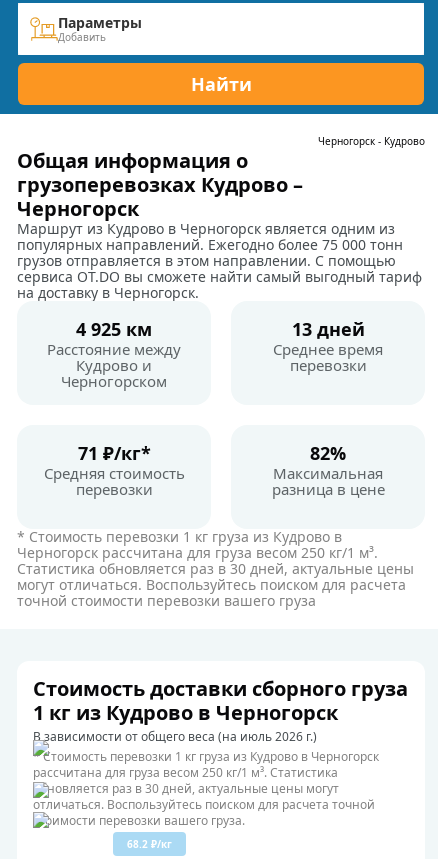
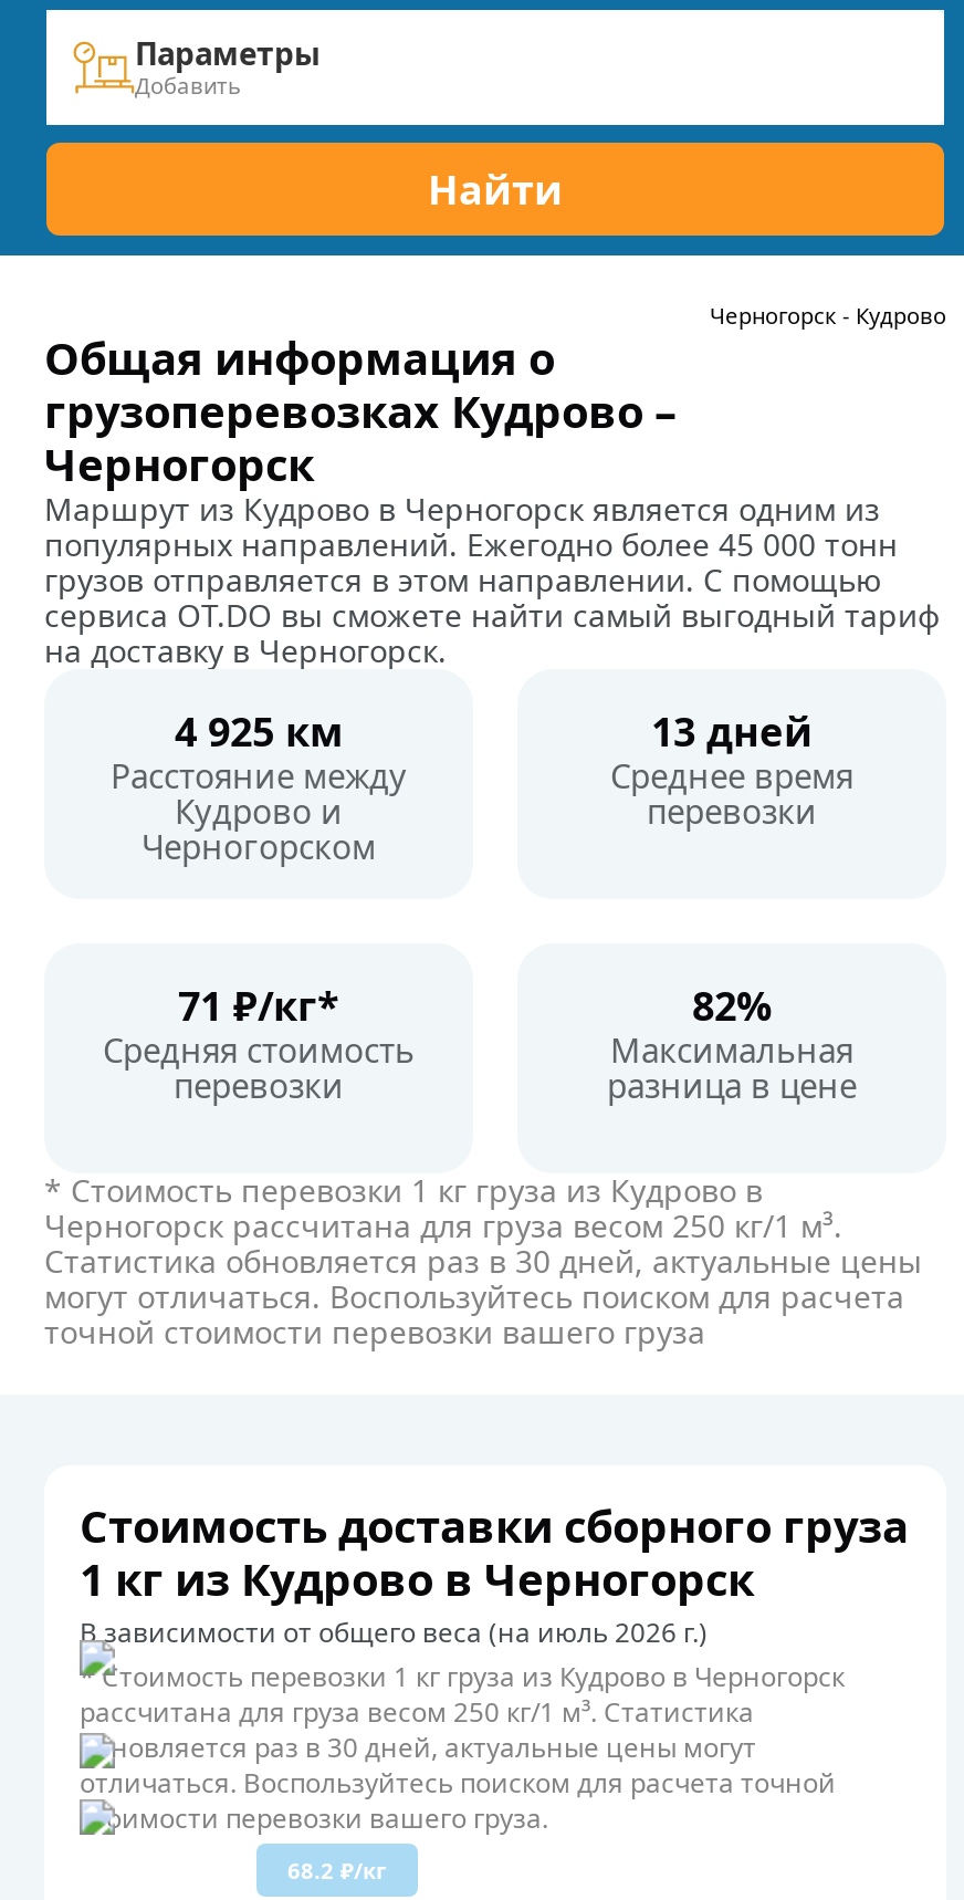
[17,235,403,254] популярных направлений. Ежегодно более 75 000 тонн -> [44,523,898,565] популярных направлений. Ежегодно более 45 000 тонн

